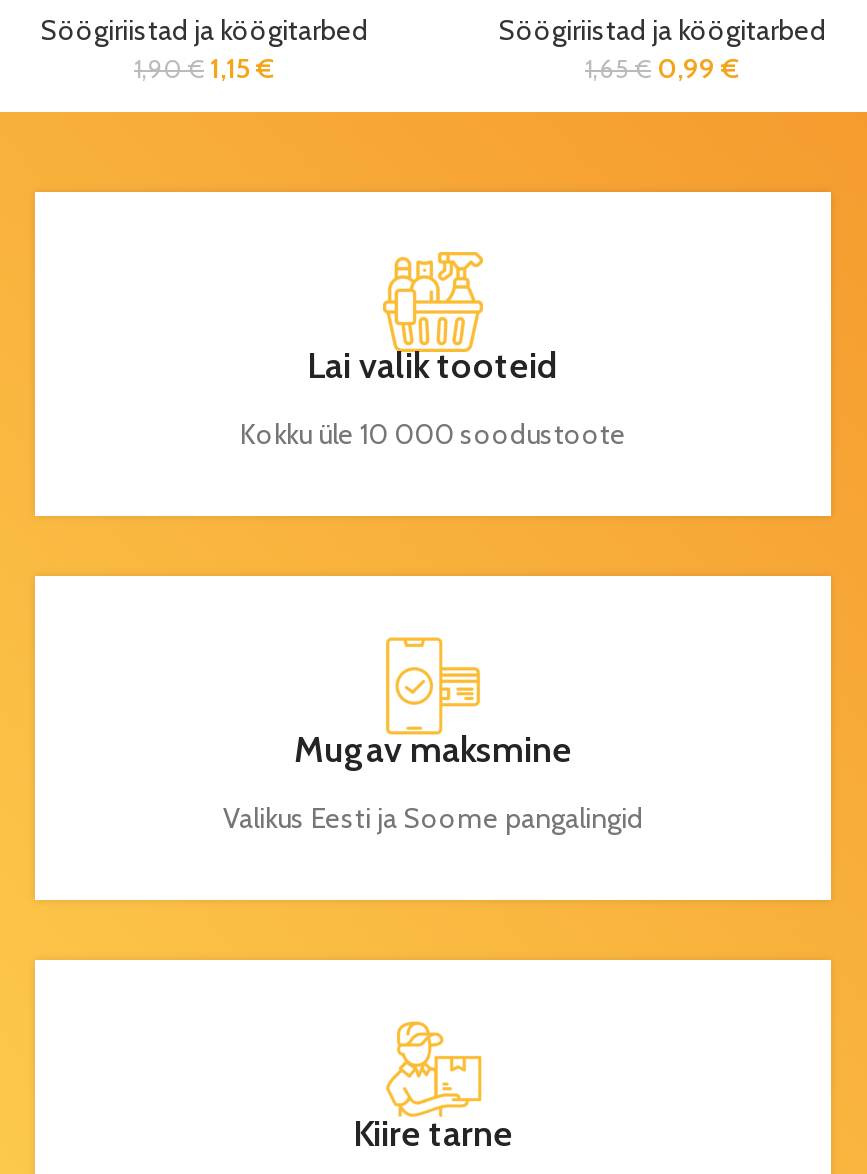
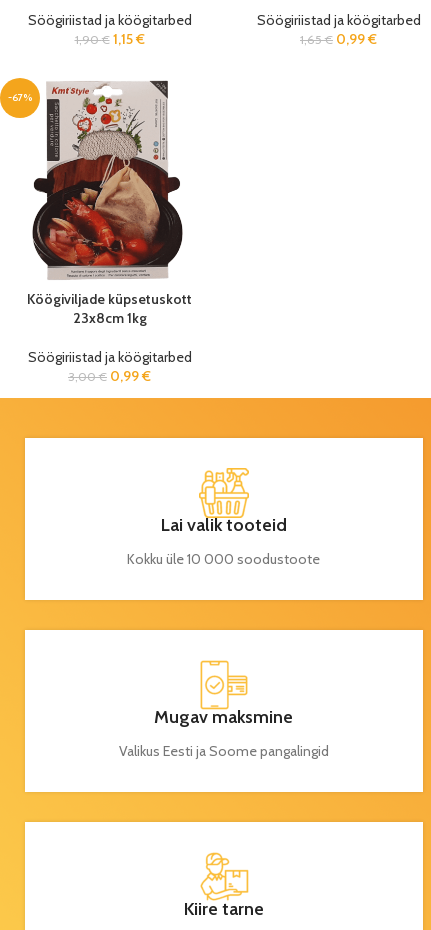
none -> [5,77,184,280] [image] | -67%
none -> [27,290,192,385] Köögiviljade küpsetuskott | 23x8cm 1kg | Söögiriistad ja köögitarbed | 3,00€ 0,99€

